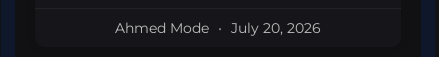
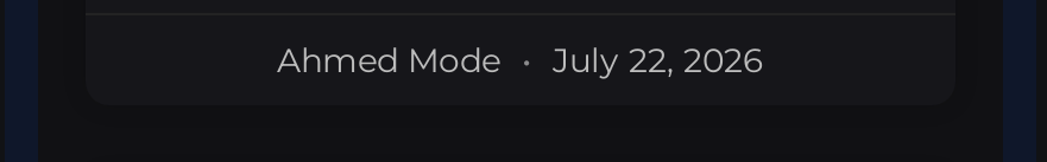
[115,19,321,37] Ahmed Mode July 20, 2026 -> [277,39,764,82] Ahmed Mode July 22, 2026

